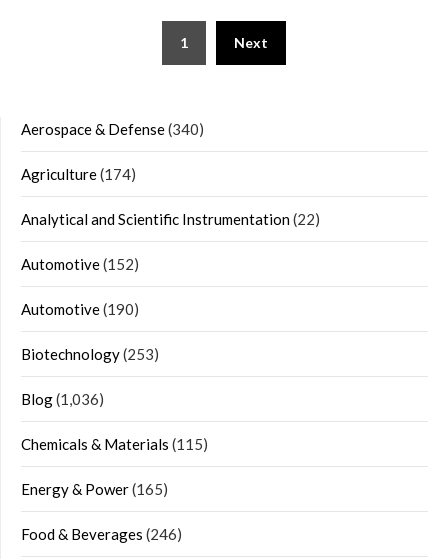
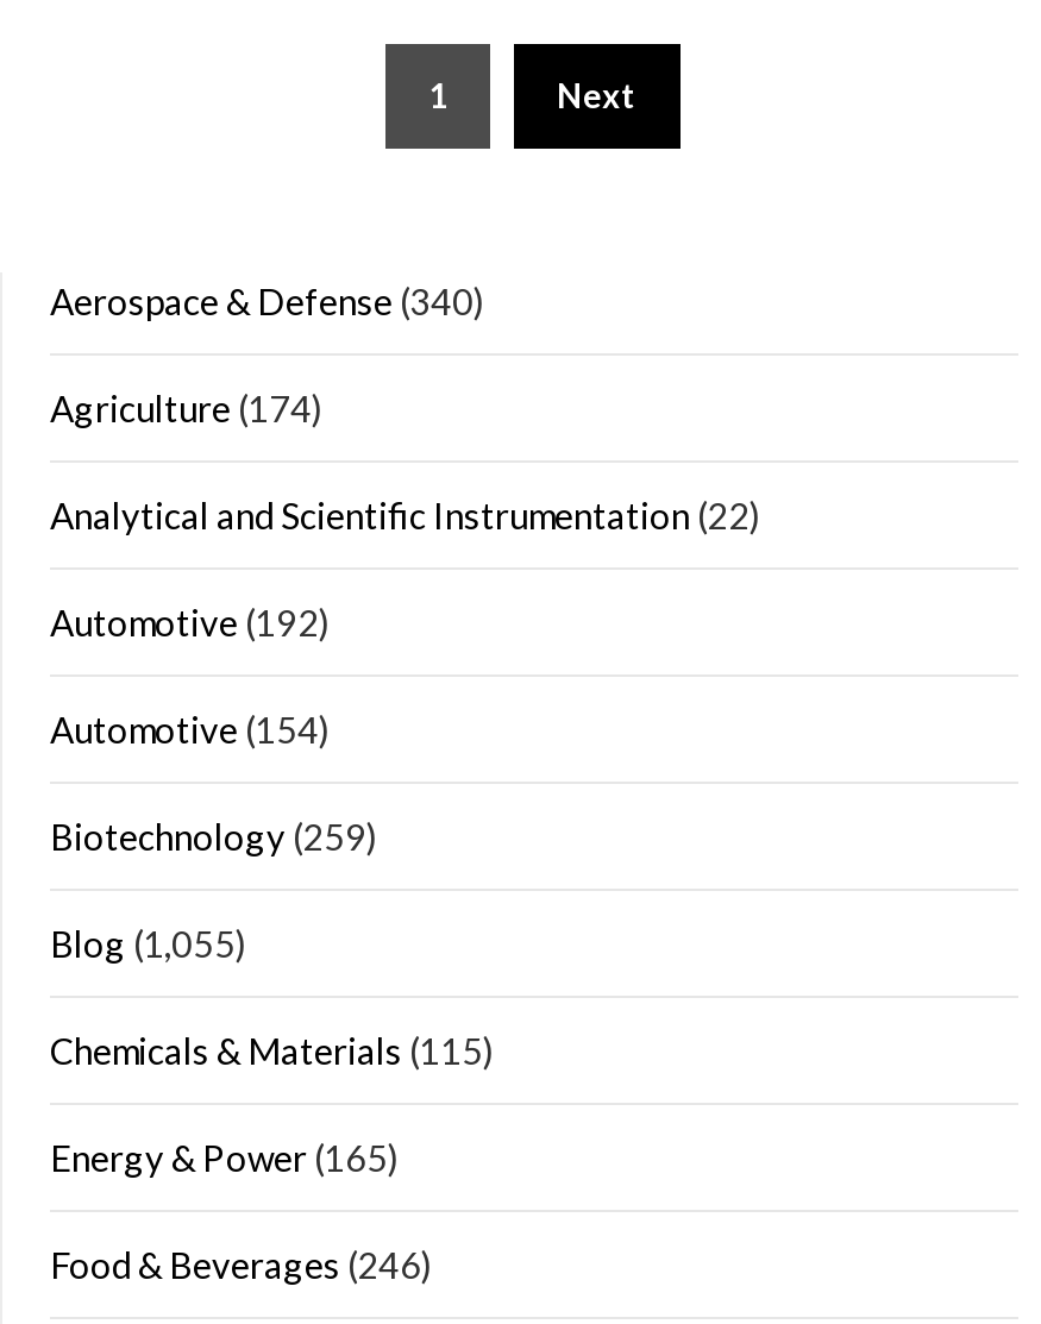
[21,255,139,273] Automotive (152) -> [50,601,331,644] Automotive (192)
[21,300,139,318] Automotive (190) -> [50,708,331,751] Automotive (154)
[21,345,159,363] Biotechnology (253) -> [50,815,378,858] Biotechnology (259)
[21,390,104,408] Blog (1,036) -> [50,922,247,965] Blog (1,055)

